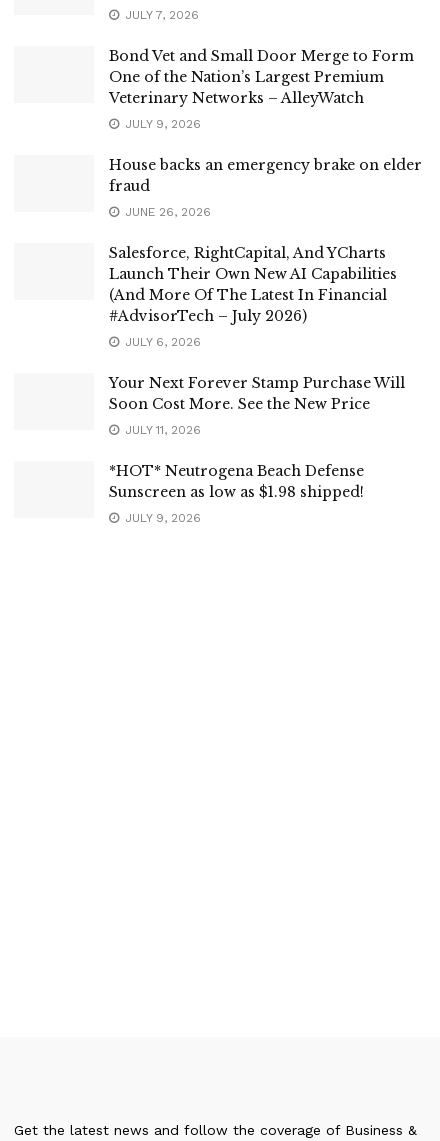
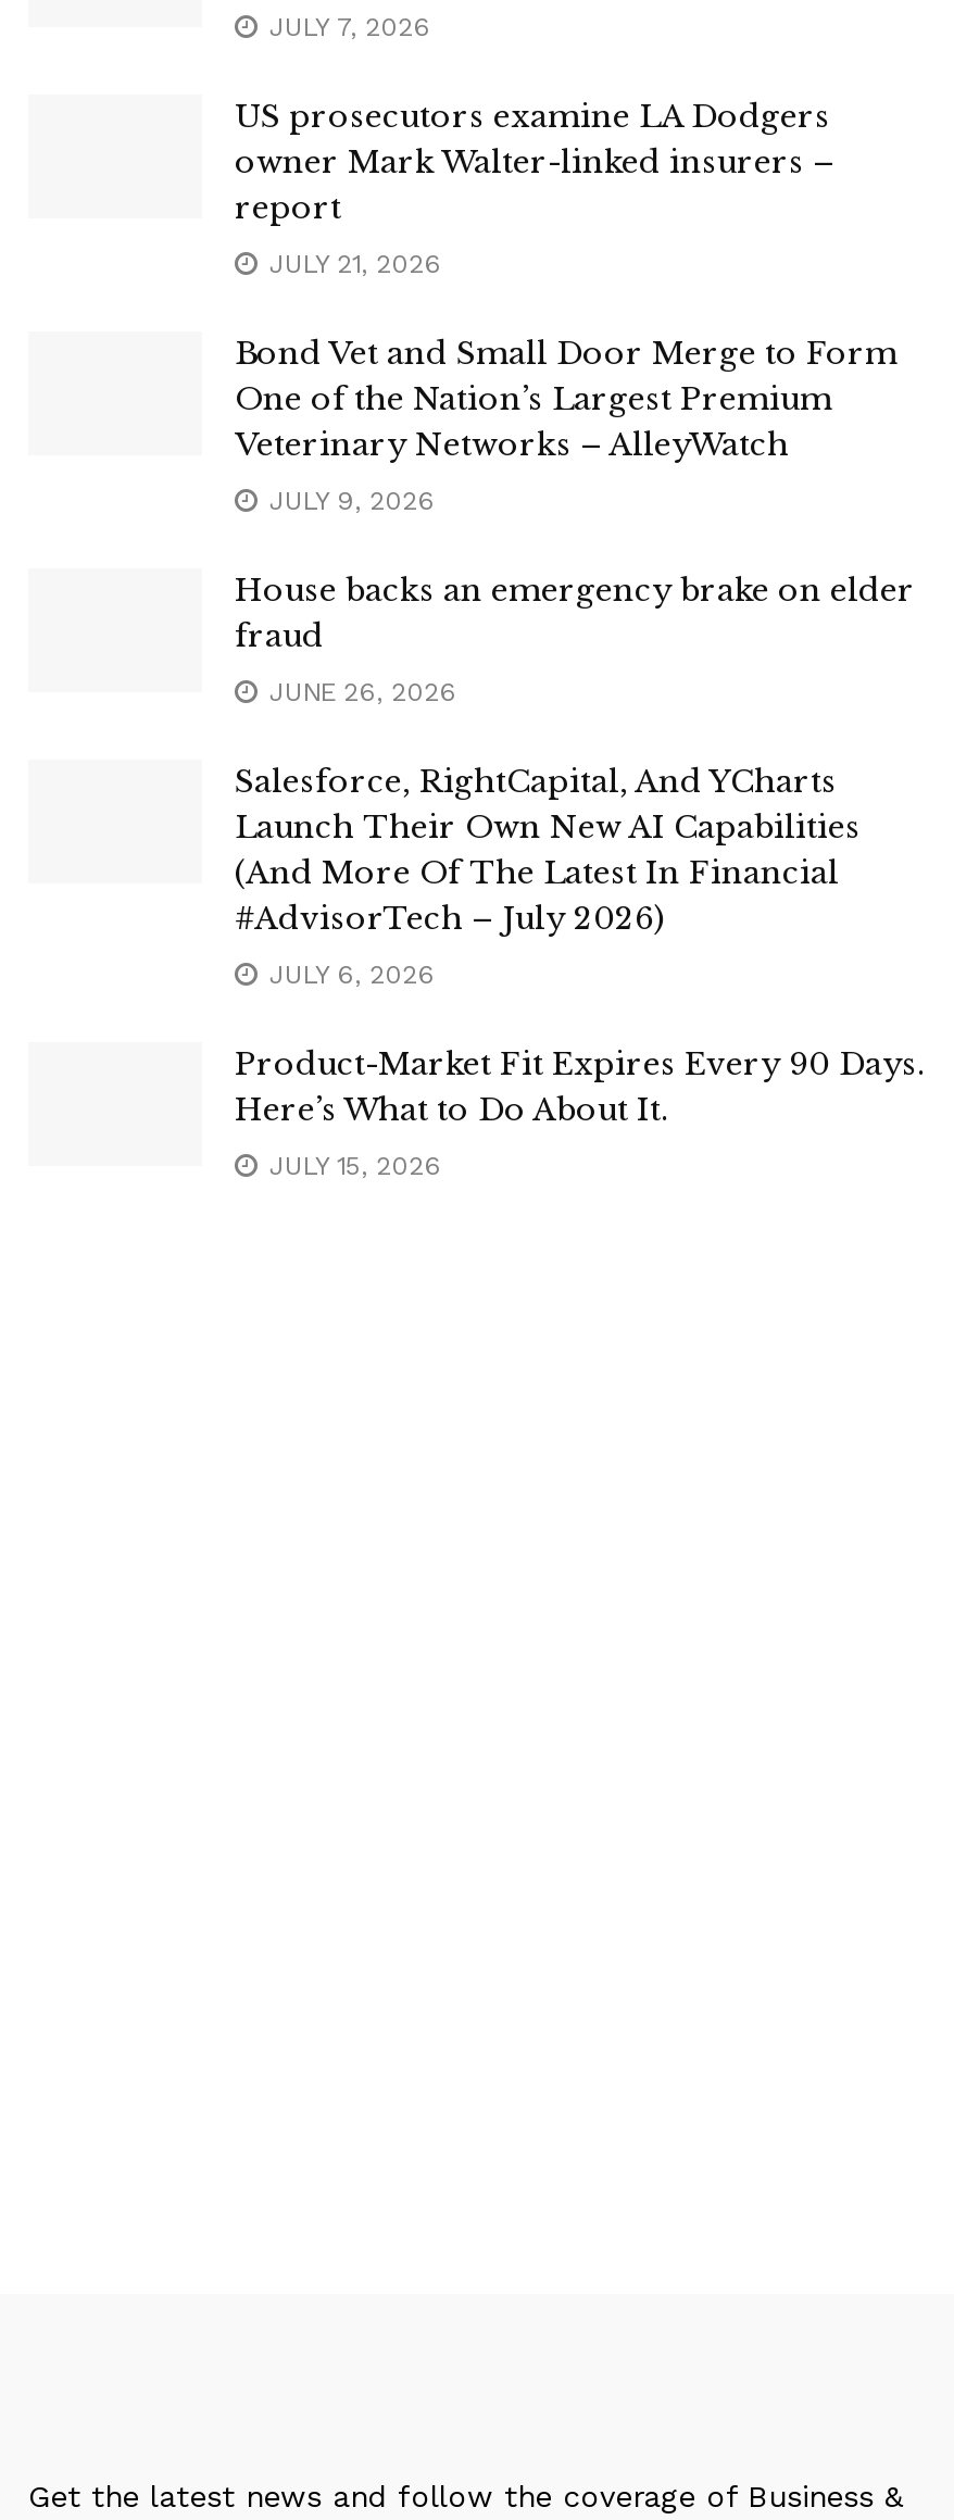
none -> [235,96,834,278] US prosecutors examine LA Dodgers | owner Mark Walter-linked insurers – | report | JULY 21, 2026
moved [109,46,422,348] -> [235,333,915,989]: Bond Vet and Small Door Merge to Form | One of the Nation’s Largest Premium | Veterinary Networks – AlleyWatch | ... | #AdvisorTech – July 2026) | JULY 6, 2026
[109,373,405,524] Your Next Forever Stamp Purchase Will | Soon Cost More. See the New Price | JULY 11, 2026 | *HOT* Neutrogena Beach Defense | Sunscreen as low as $1.98 shipped! | JULY 9, 2026 -> [235,1043,926,1180] Product-Market Fit Expires Every 90 Days. | Here’s What to Do About It. | JULY 15, 2026

